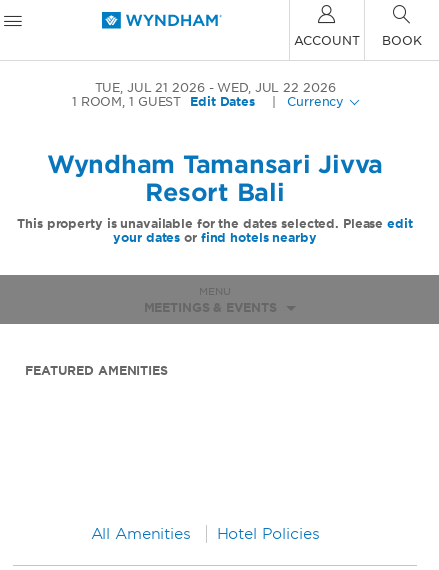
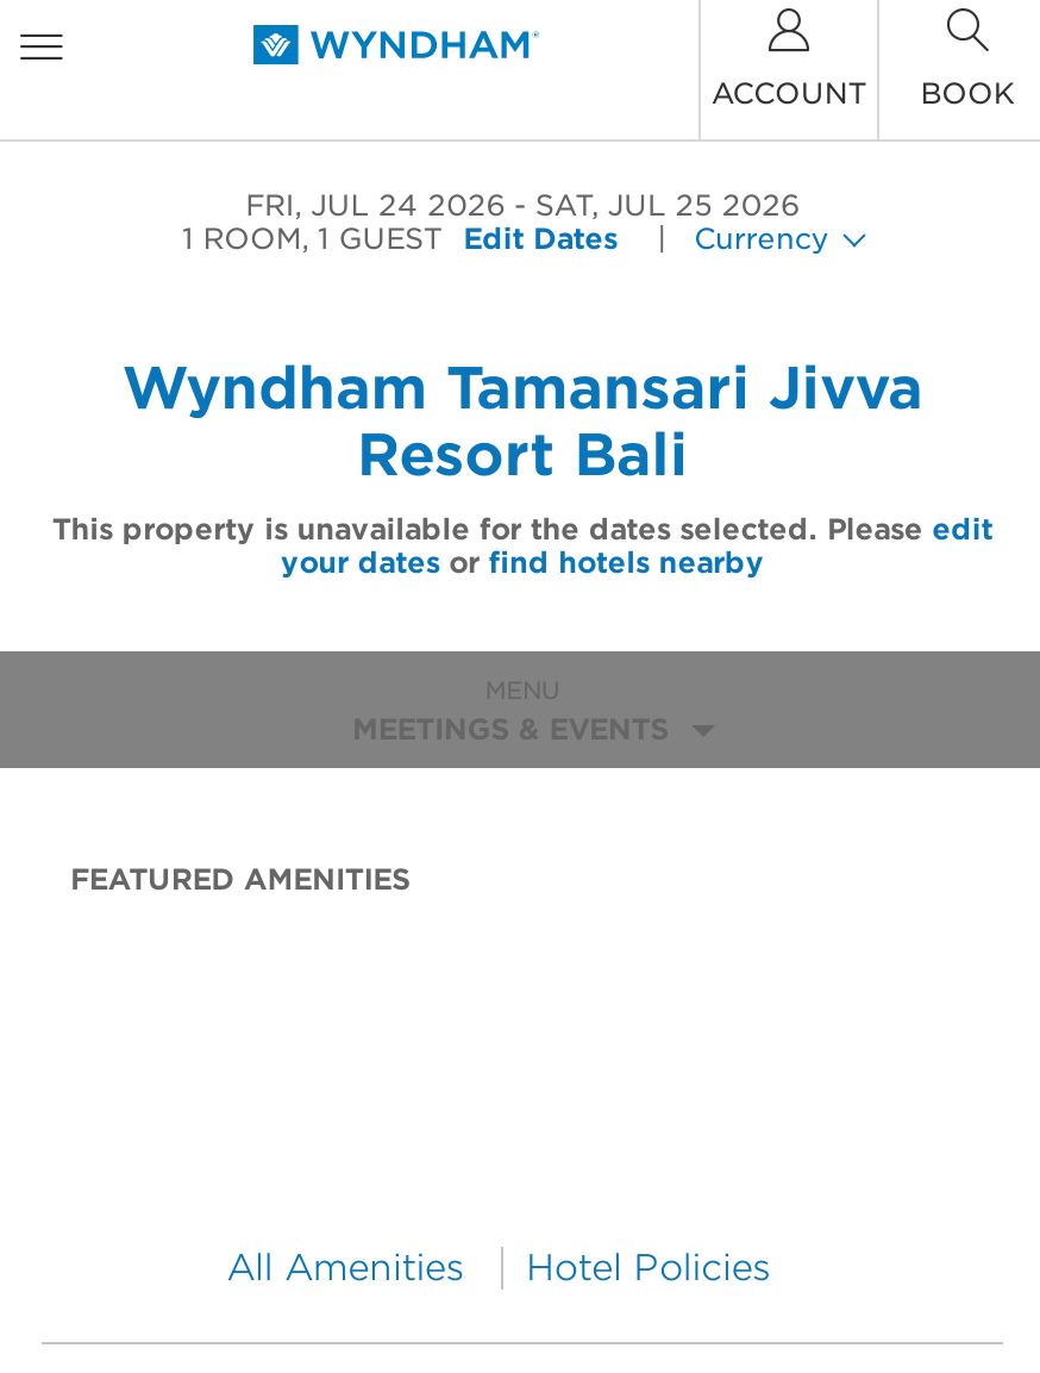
[95,80,205,95] TUE, JUL 21 2026 -> [245,187,505,223] FRI, JUL 24 2026
[217,80,335,95] WED, JUL 22 2026 -> [535,187,799,223] SAT, JUL 25 2026

